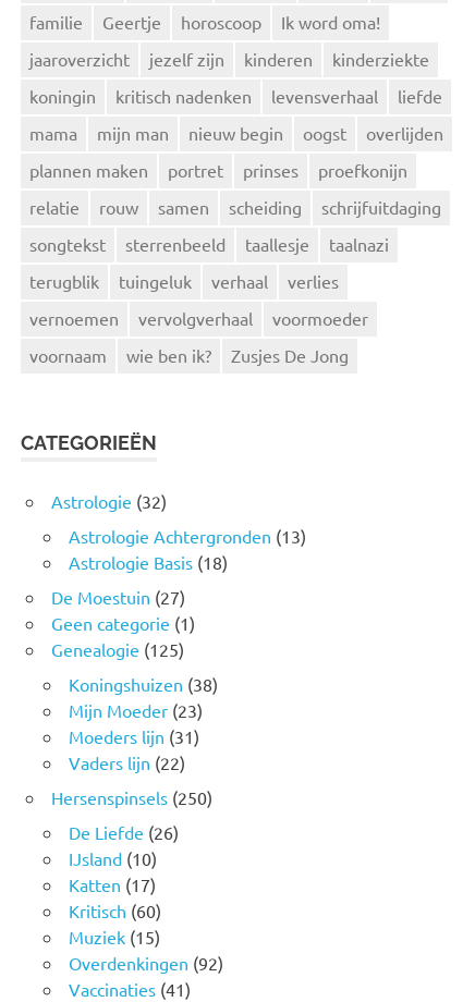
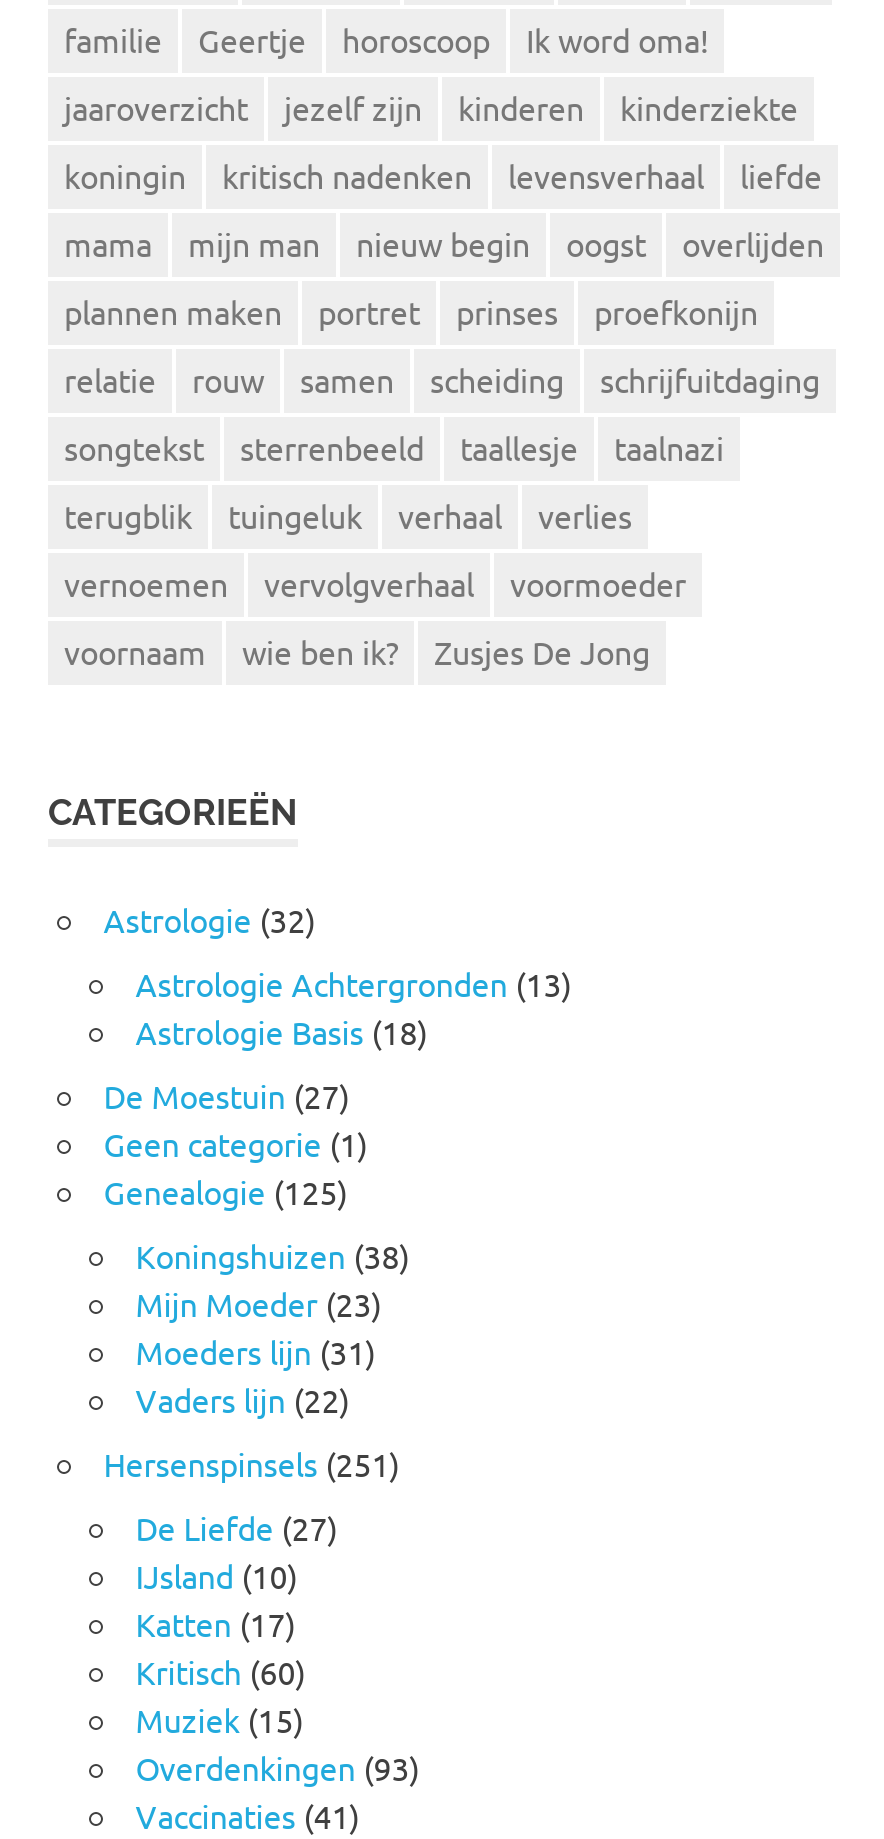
[51,786,212,808] Hersenspinsels (250) -> [104,1442,400,1482] Hersenspinsels (251)
[68,821,178,843] De Liefde (26) -> [136,1506,338,1546] De Liefde (27)
[68,951,223,973] Overdenkingen (92) -> [136,1746,420,1786] Overdenkingen (93)

